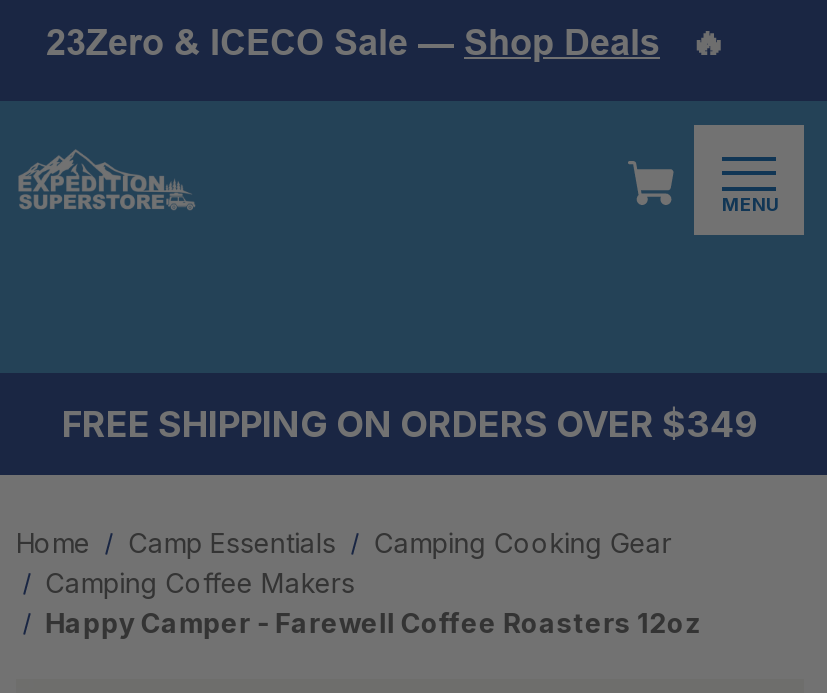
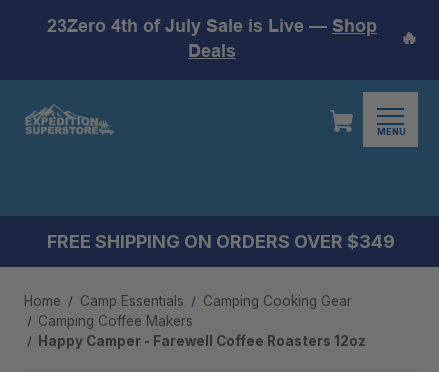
[46,20,660,62] 23Zero & ICECO Sale — Shop Deals -> [47,14,377,60] 23Zero 4th of July Sale is Live — Shop | Deals

